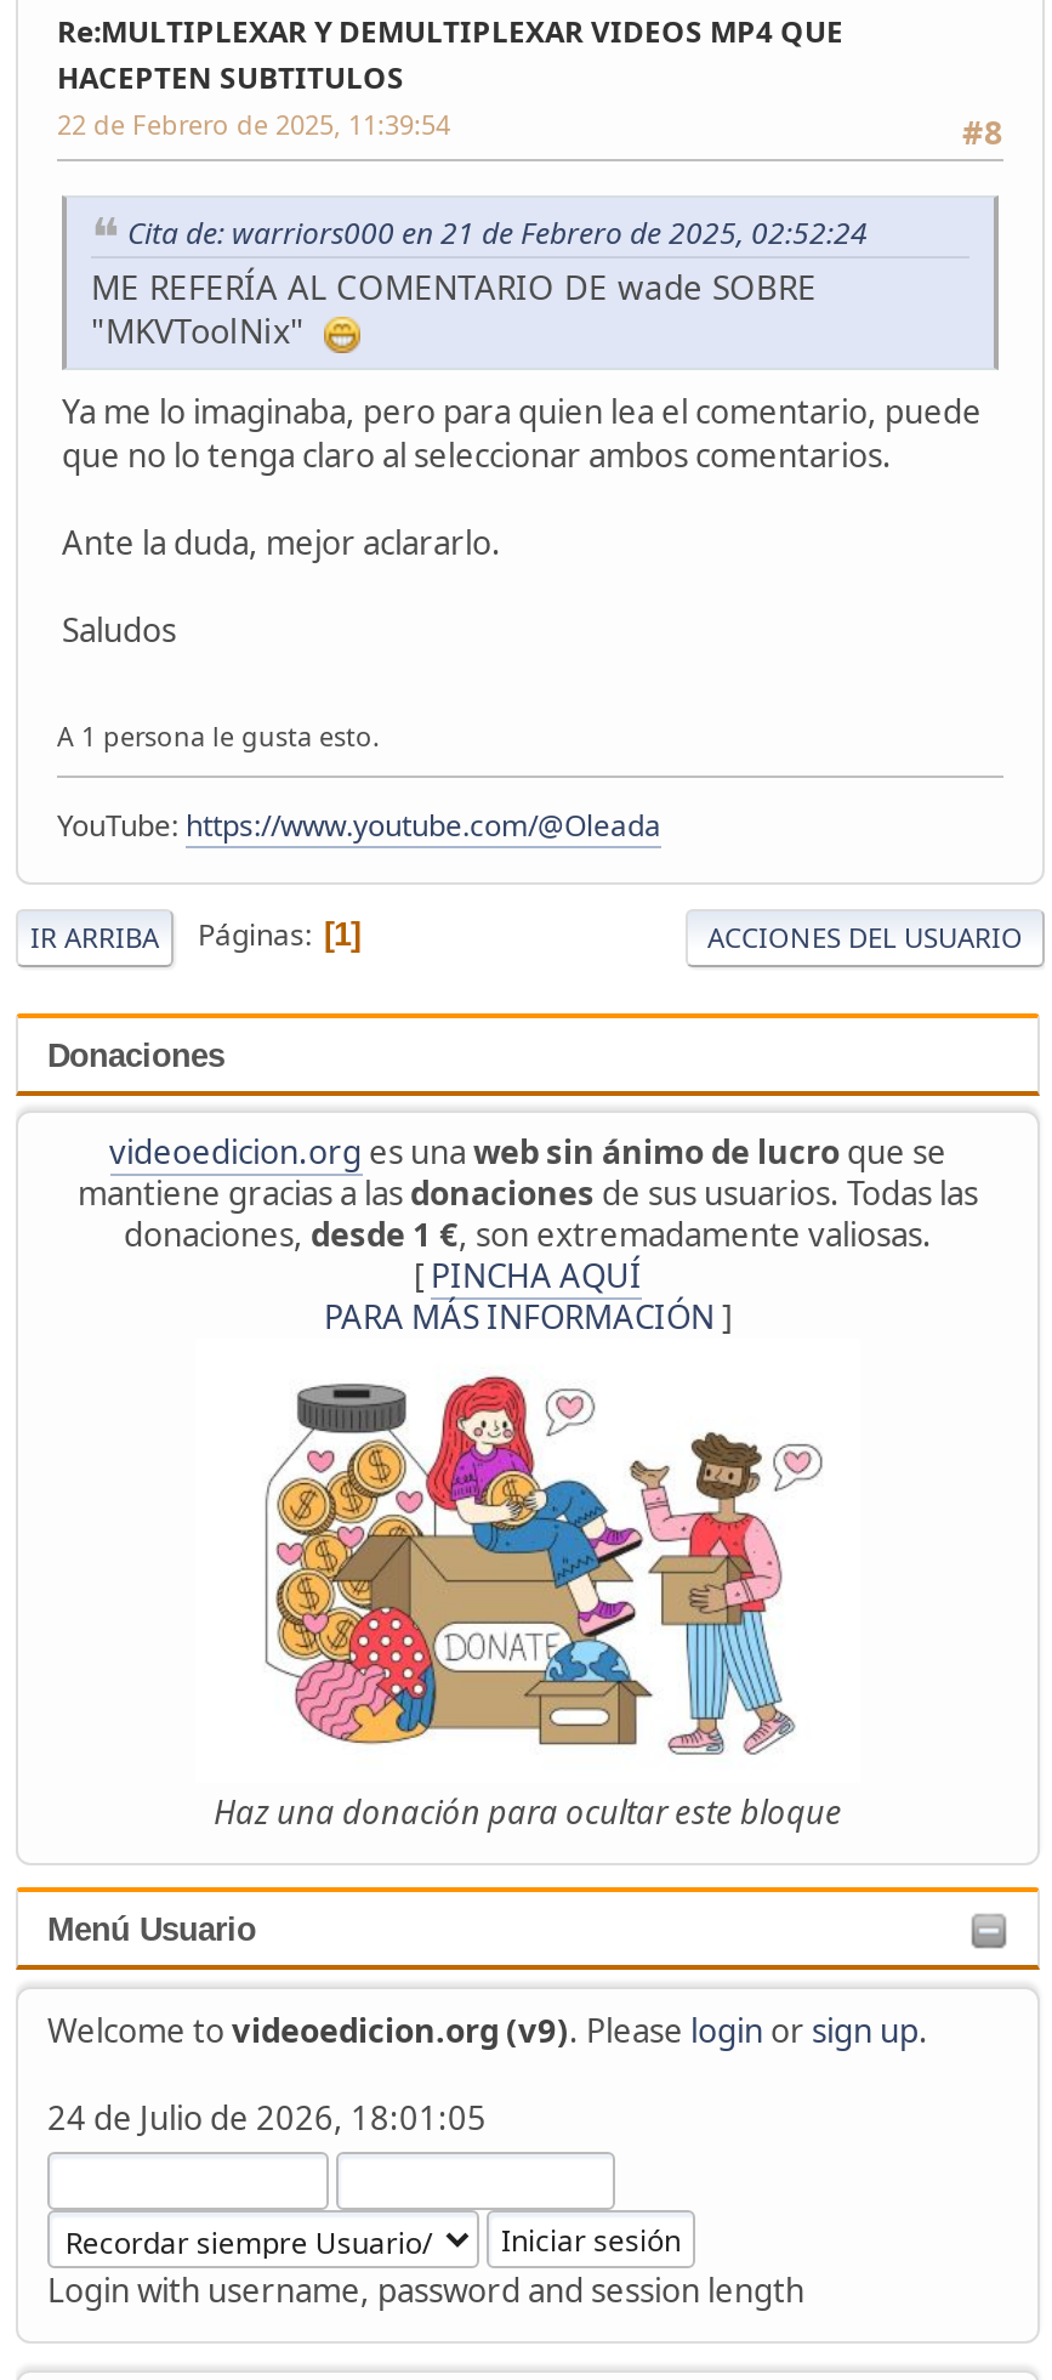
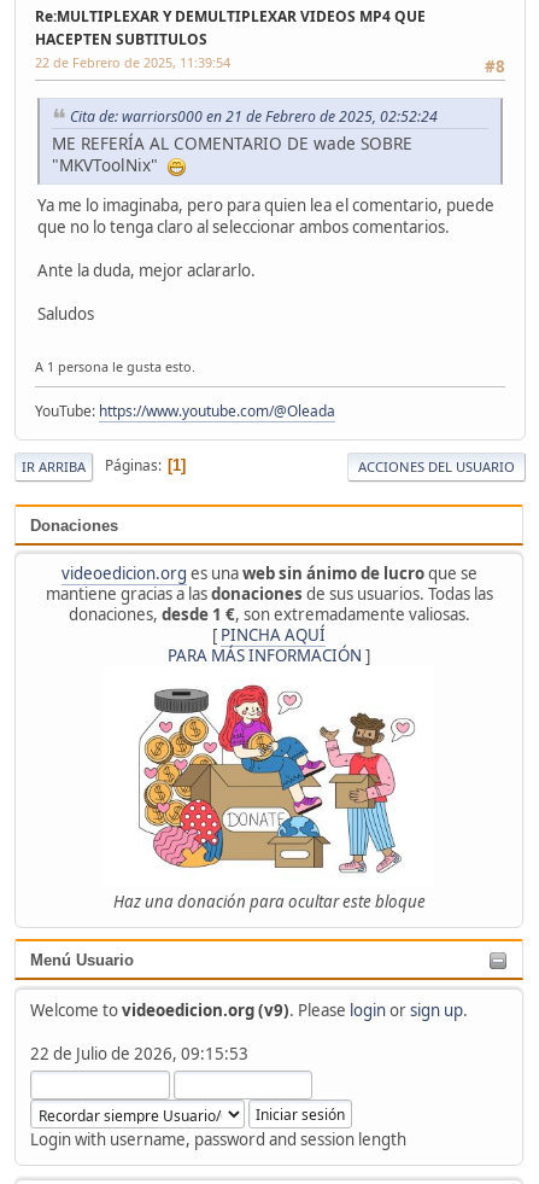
[47,2096,487,2139] 24 de Julio de 2026, 18:01:05 -> [30,1043,248,1064] 22 de Julio de 2026, 09:15:53

